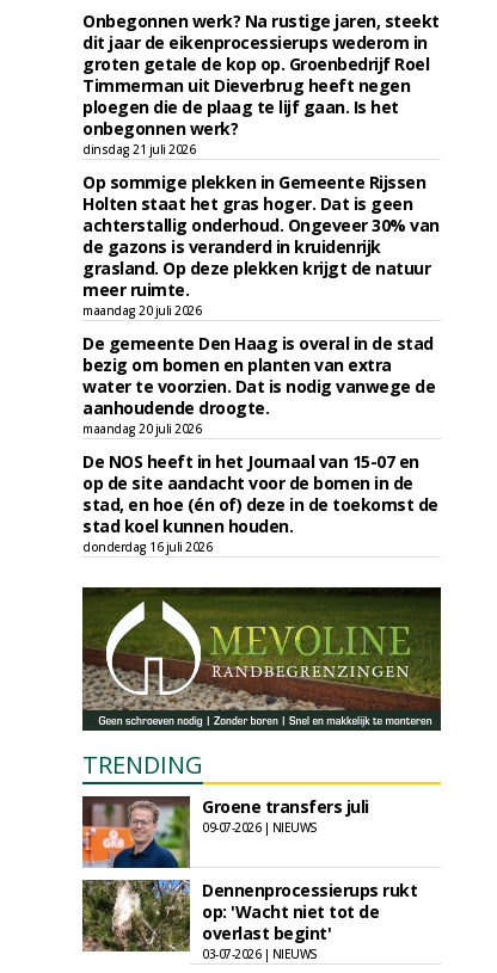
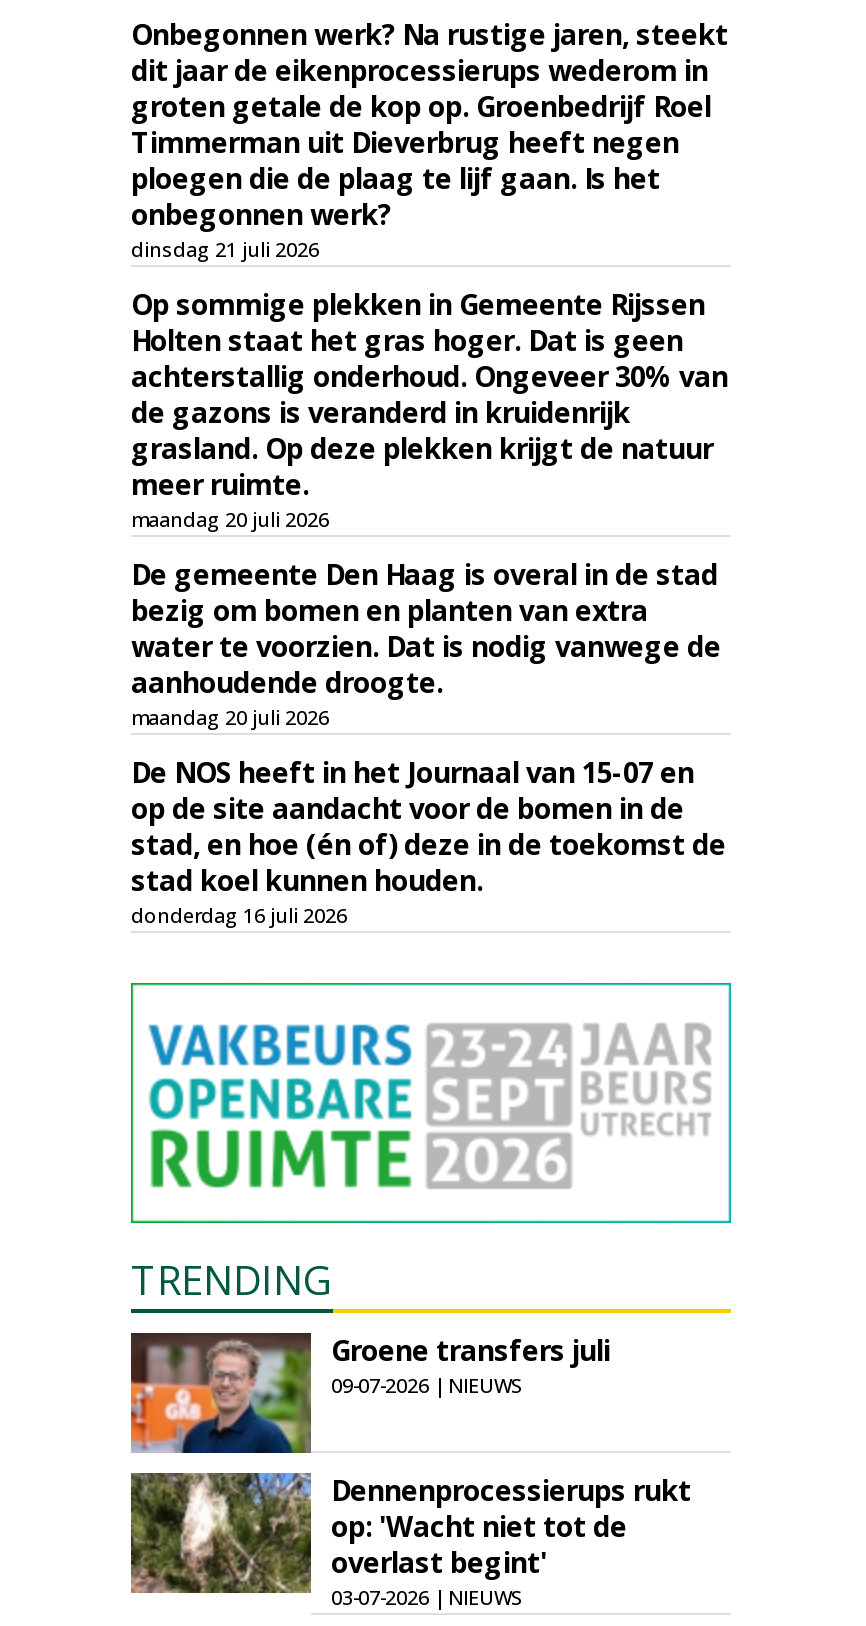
[81,586,442,732] [image] -> [129,981,733,1225] [image]

